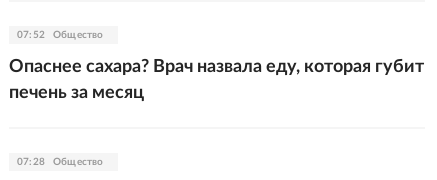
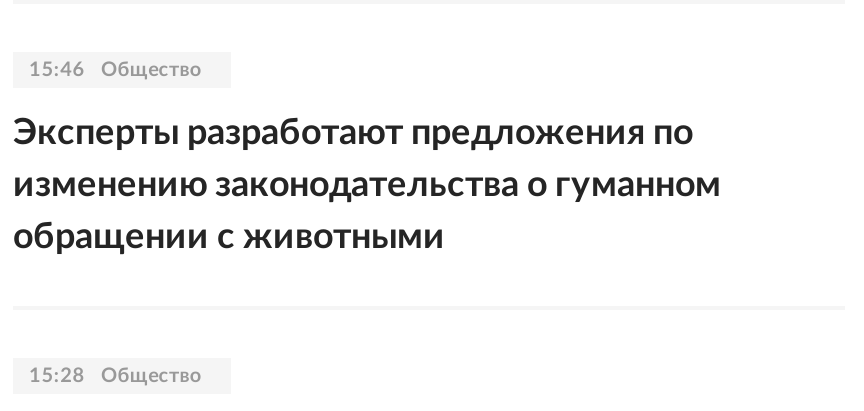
[17,30,104,40] 07:52 Общество -> [29,61,202,81] 15:46 Общество
[9,58,424,102] Опаснее сахара? Врач назвала еду, которая губит | печень за месяц -> [13,117,721,257] Эксперты разработают предложения по | изменению законодательства о гуманном | обращении с животными
[17,157,104,167] 07:28 Общество -> [29,367,202,387] 15:28 Общество

